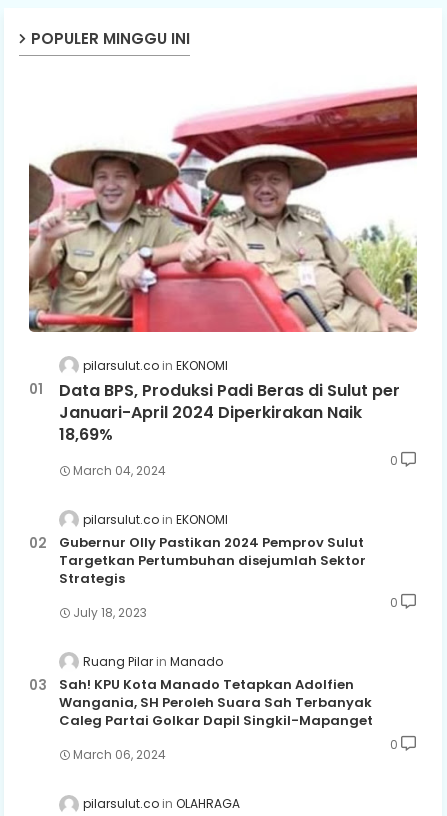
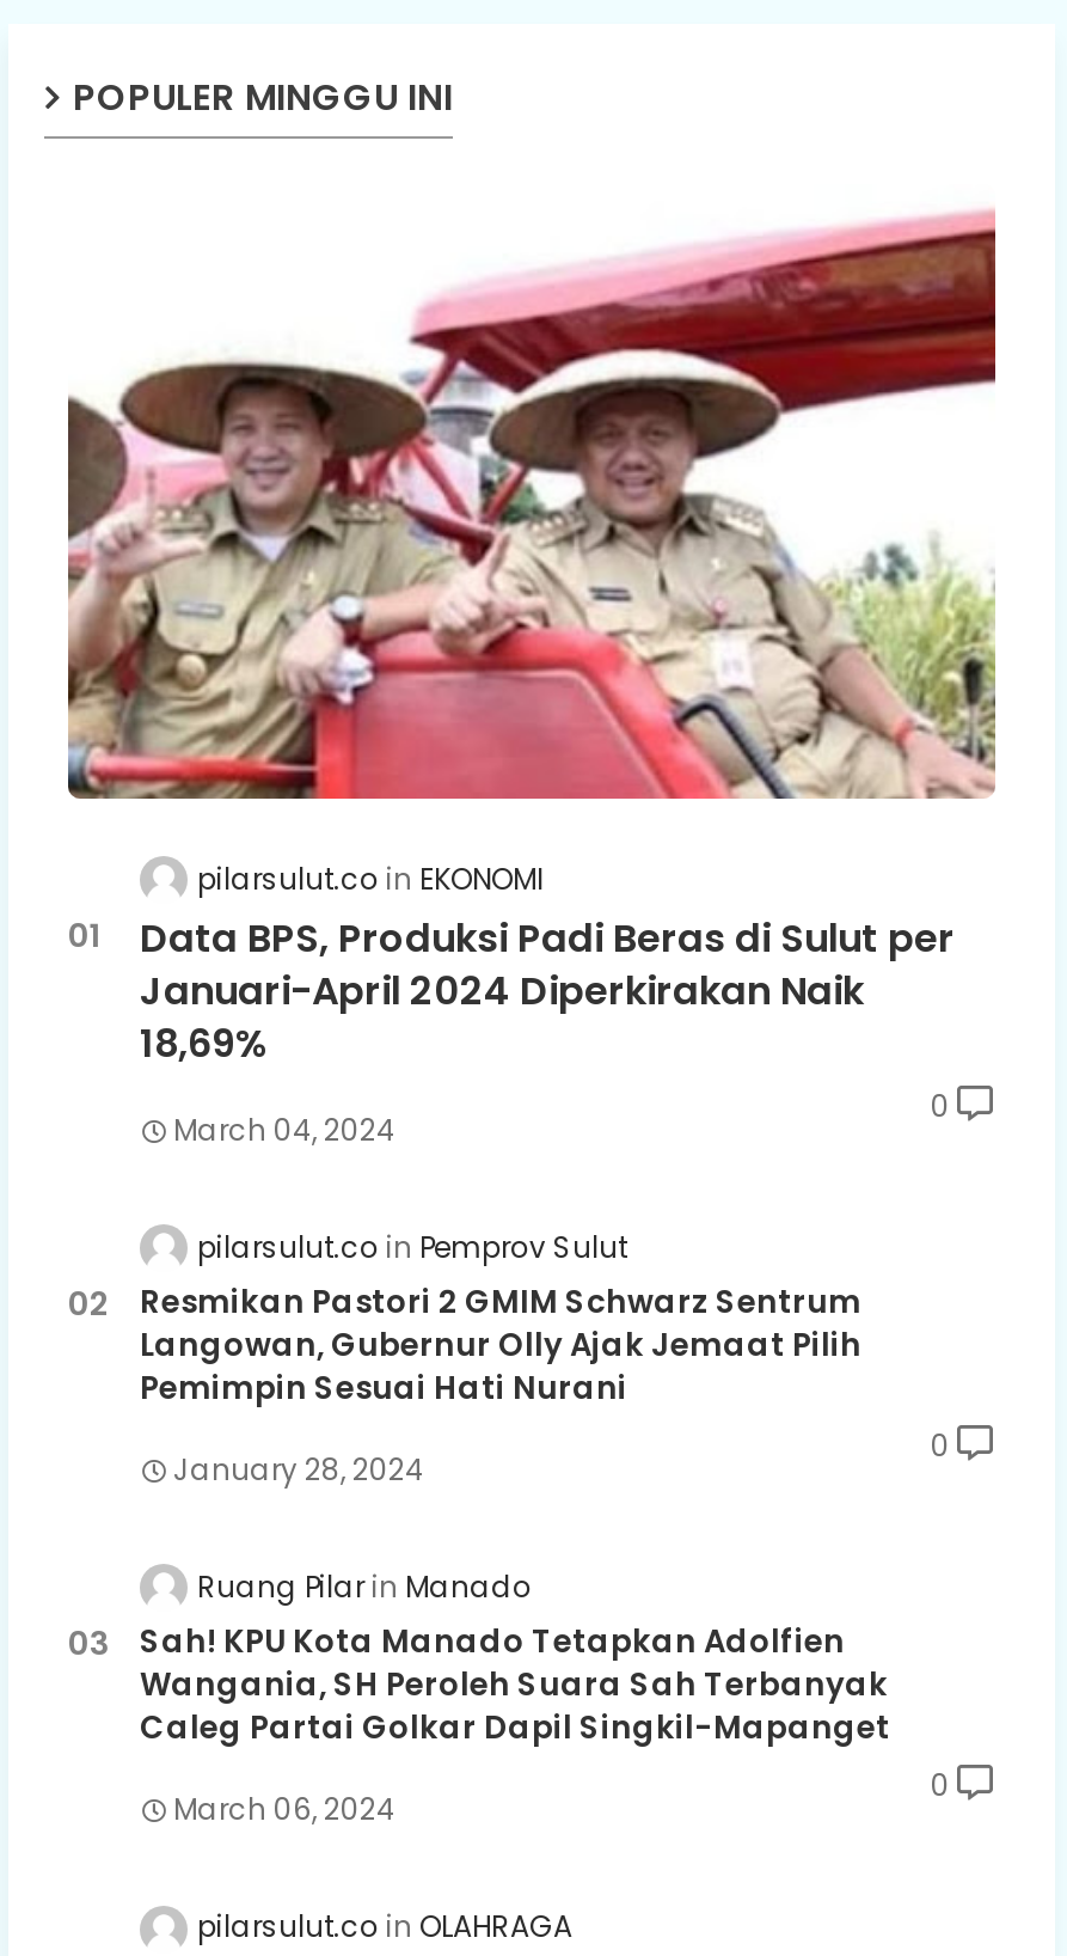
[59,511,366,588] EKONOMI | Gubernur Olly Pastikan 2024 Pemprov Sulut | Targetkan Pertumbuhan disejumlah Sektor | Strategis -> [140,1227,861,1412] Pemprov Sulut | Resmikan Pastori 2 GMIM Schwarz Sentrum | Langowan, Gubernur Olly Ajak Jemaat Pilih | Pemimpin Sesuai Hati Nurani
[73,604,147,621] July 18, 2023 -> [173,1450,424,1490] January 28, 2024

